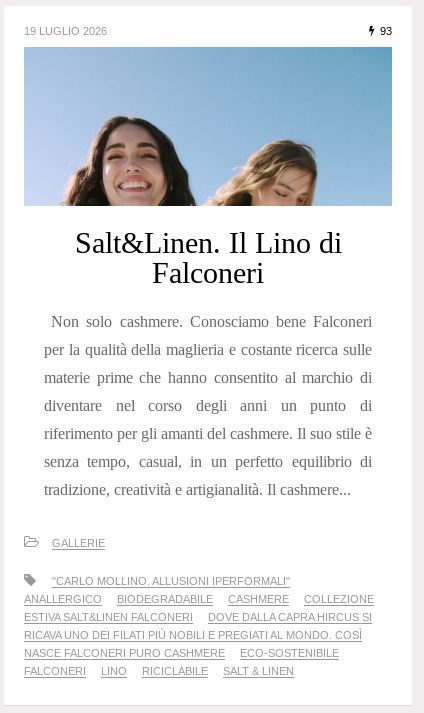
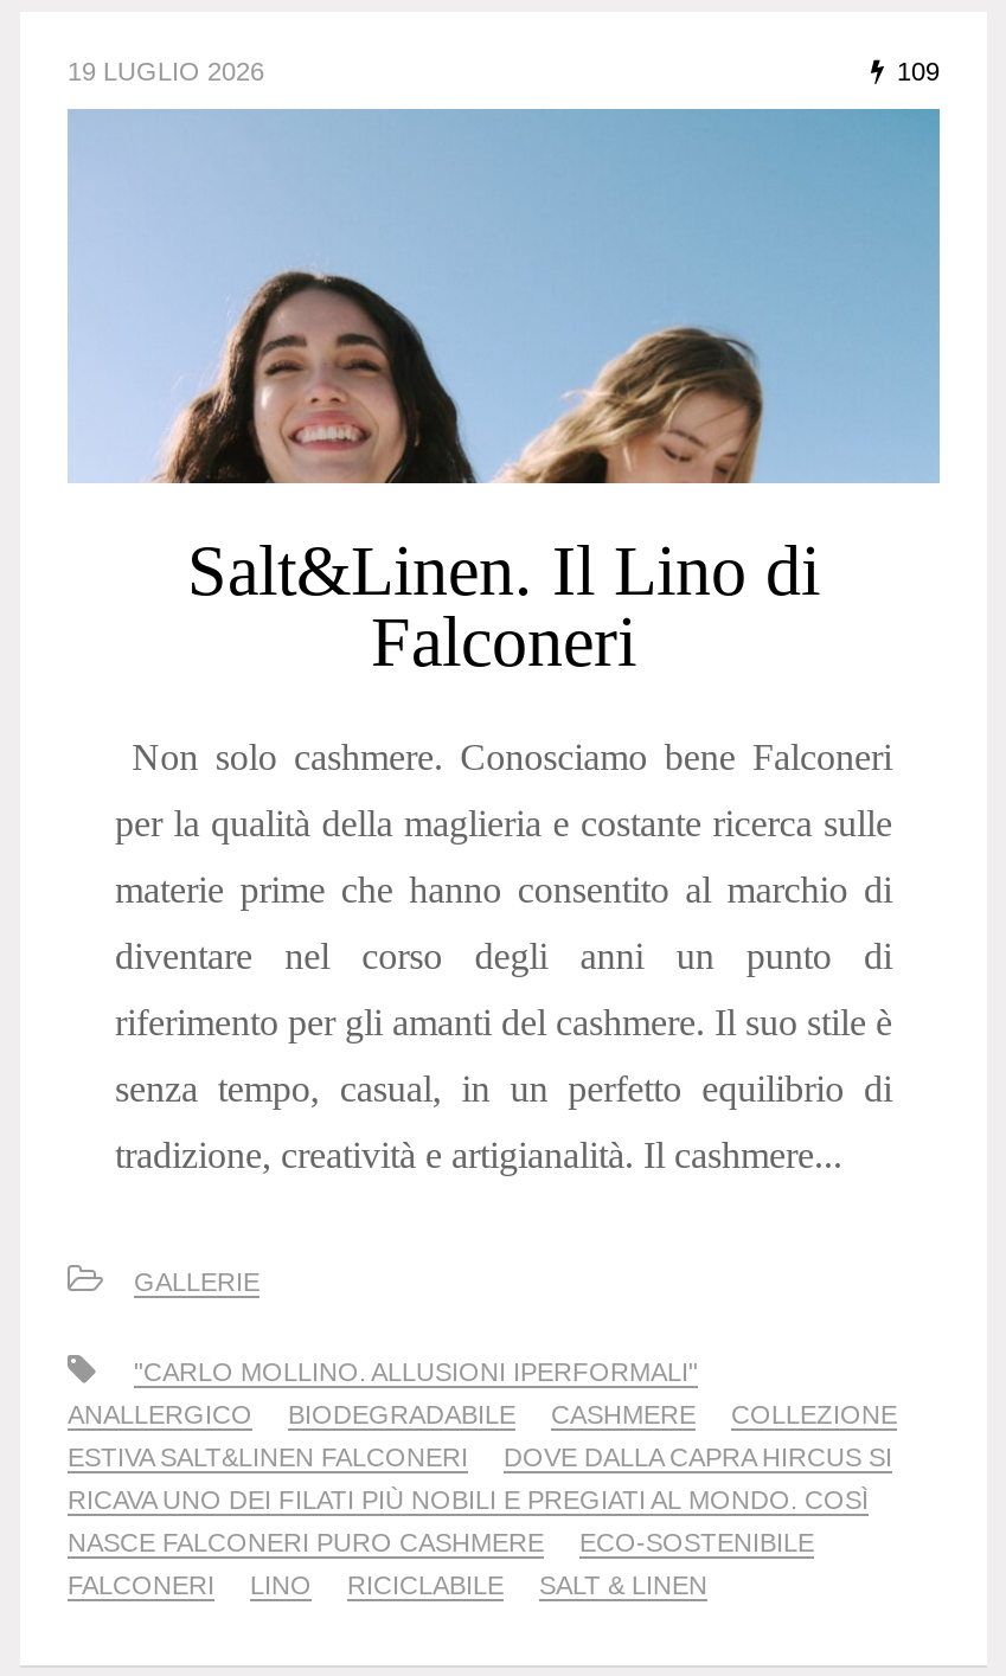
[380,25,392,37] 93 -> [897,57,940,85] 109

